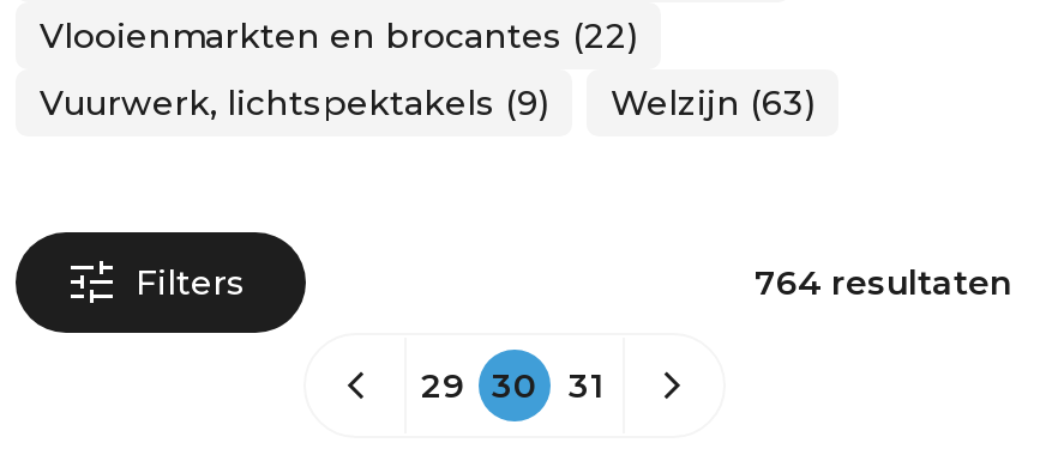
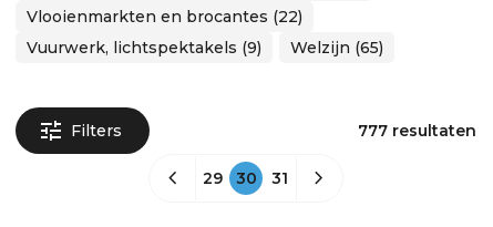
[40,81,814,125] Vuurwerk, lichtspektakels (9) Welzijn (63) -> [27,38,383,58] Vuurwerk, lichtspektakels (9) Welzijn (65)
[755,261,1014,304] 764 resultaten -> [358,121,476,141] 777 resultaten

